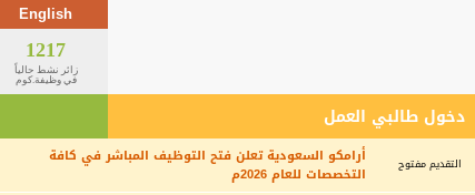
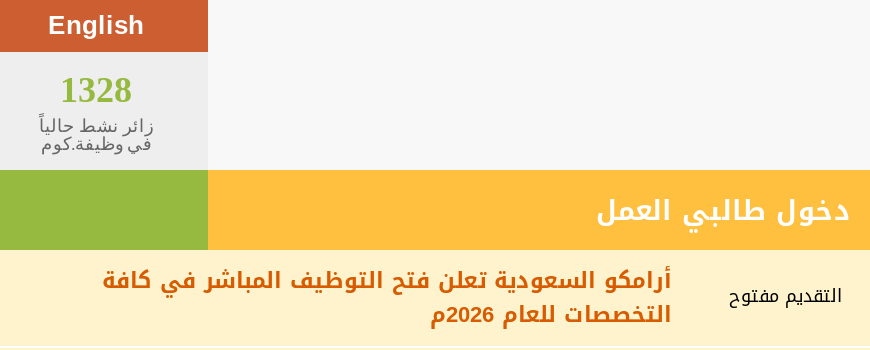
[26,39,66,61] 1217 -> [60,70,132,110] 1328

